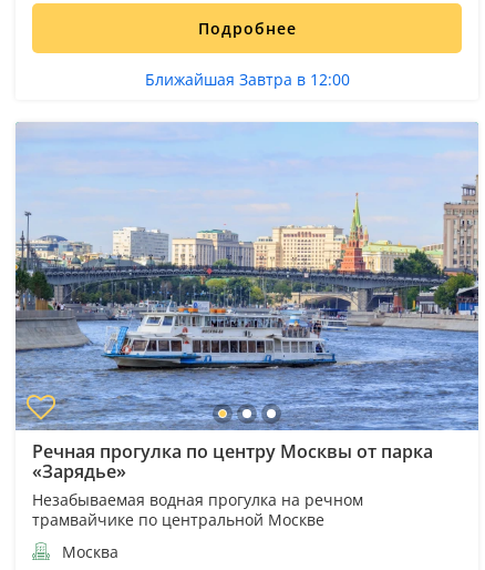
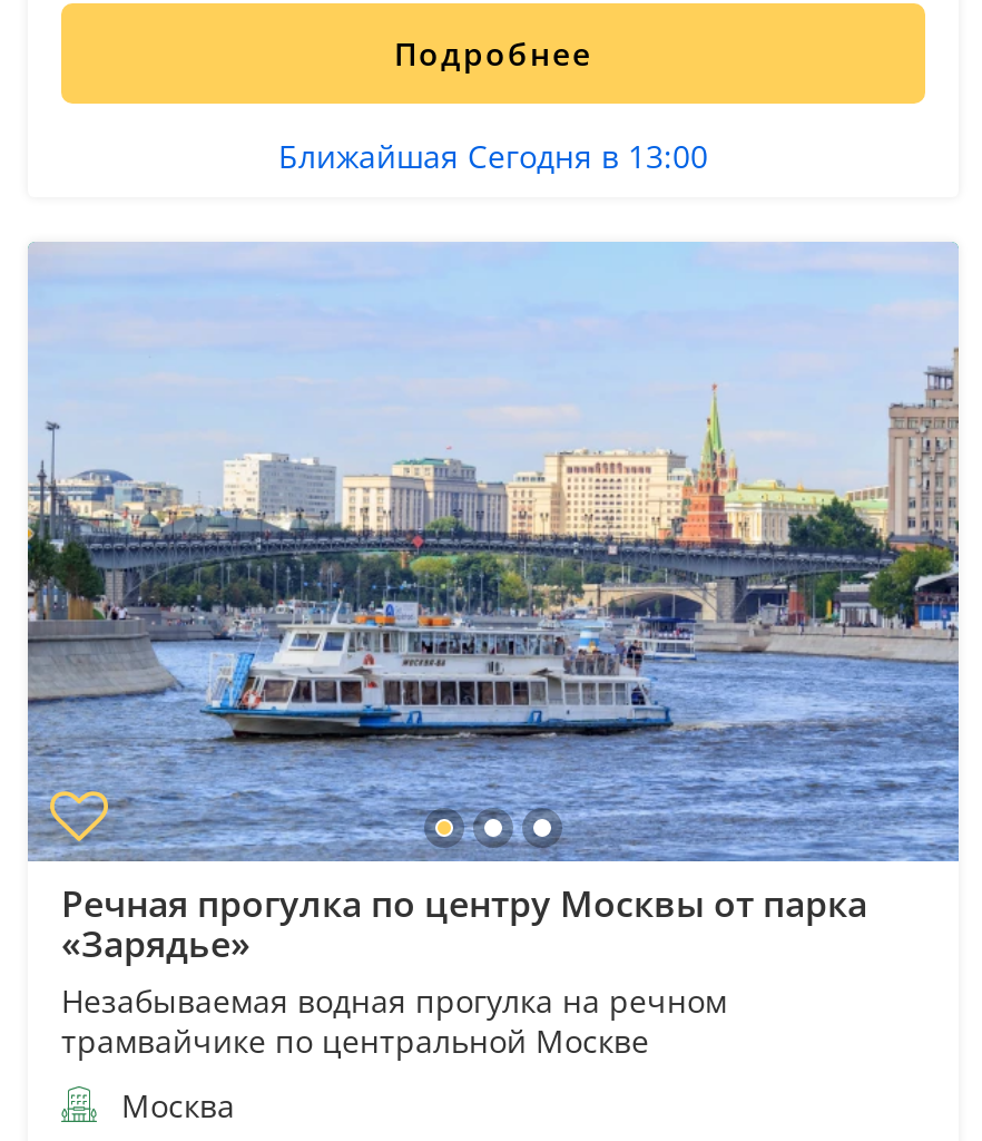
[145,68,349,89] Ближайшая Завтра в 12:00 -> [278,134,708,176] Ближайшая Сегодня в 13:00

